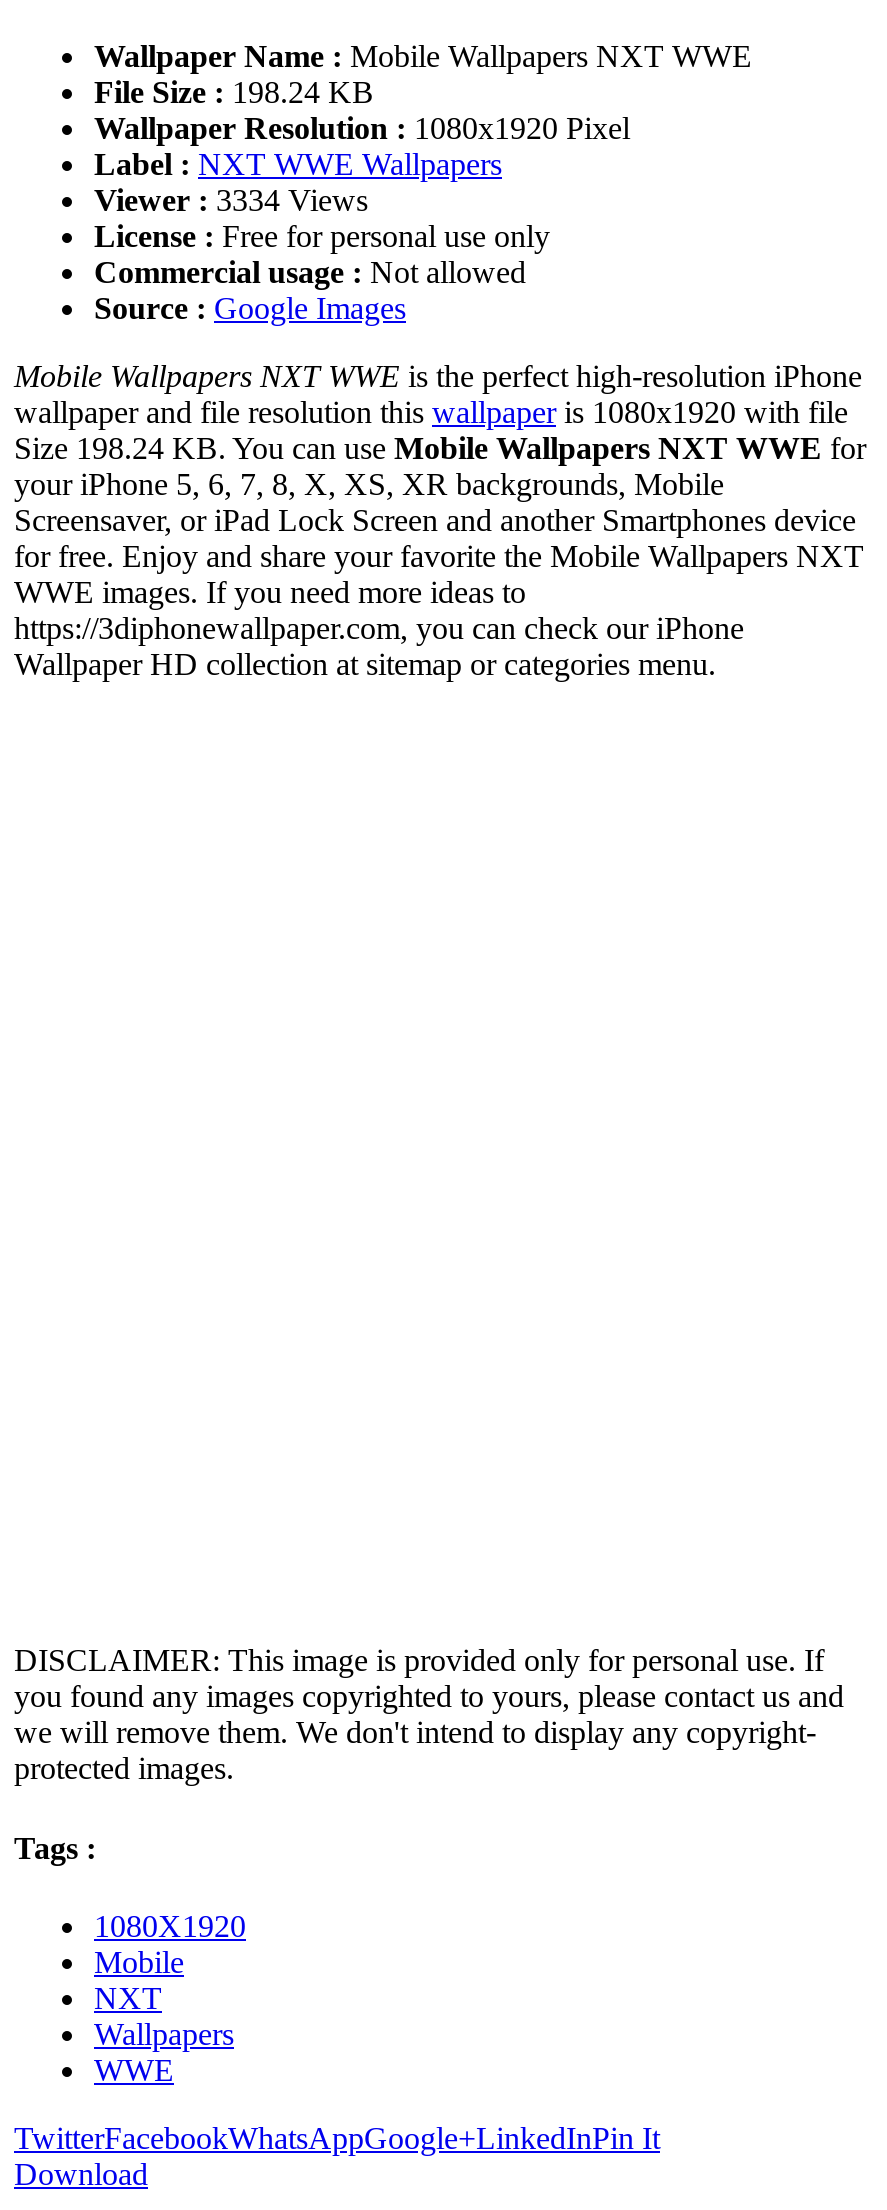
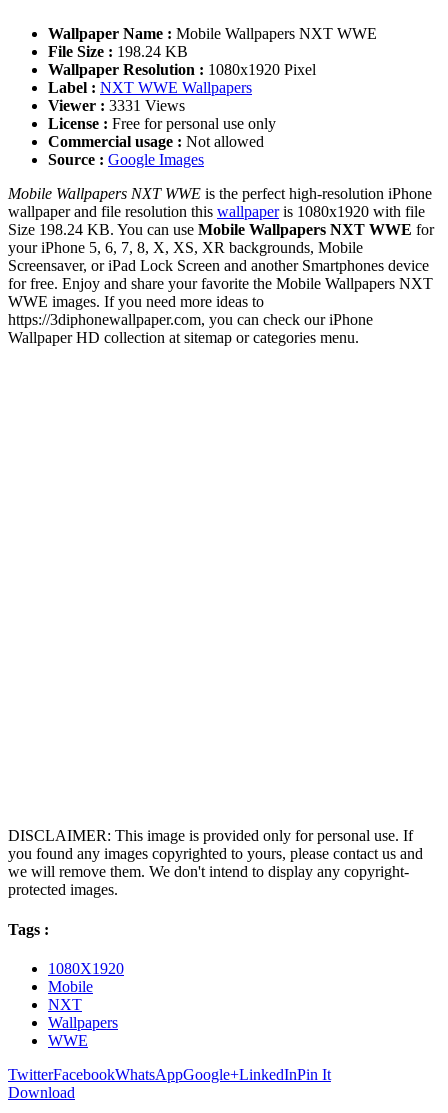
[94,184,368,218] Viewer : 3334 Views -> [48,97,185,114] Viewer : 3331 Views

